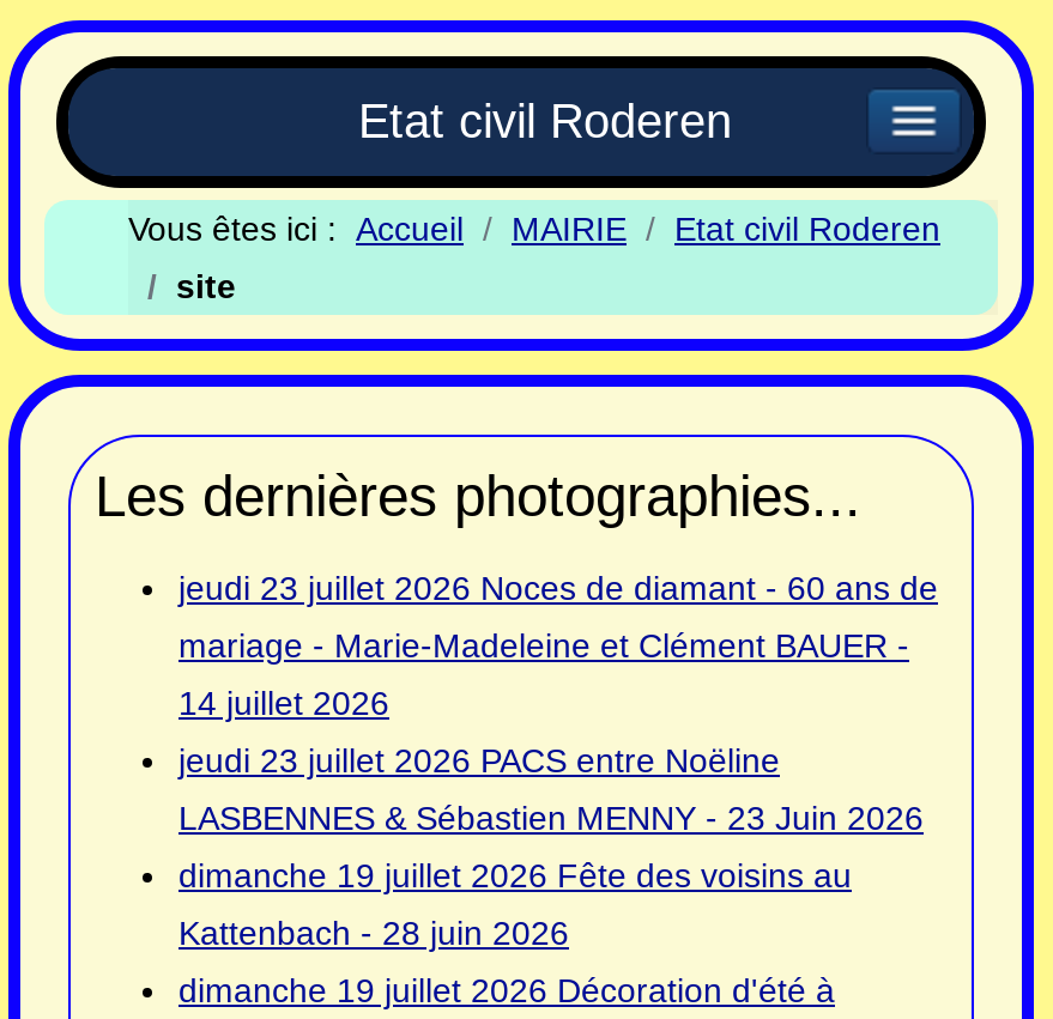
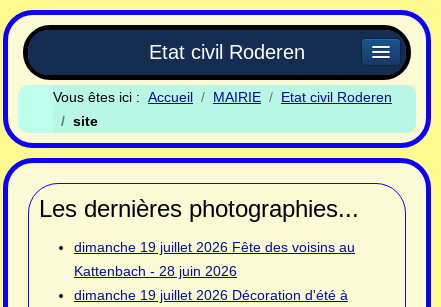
[178,568,938,836] jeudi 23 juillet 2026 Noces de diamant - 60 ans de | mariage - Marie-Madeleine et Clément BAUER - | 14 juillet 2026 | jeudi 23 juillet 2026 PACS entre Noëline | LASBENNES & Sébastien MENNY - 23 Juin 2026 -> none

